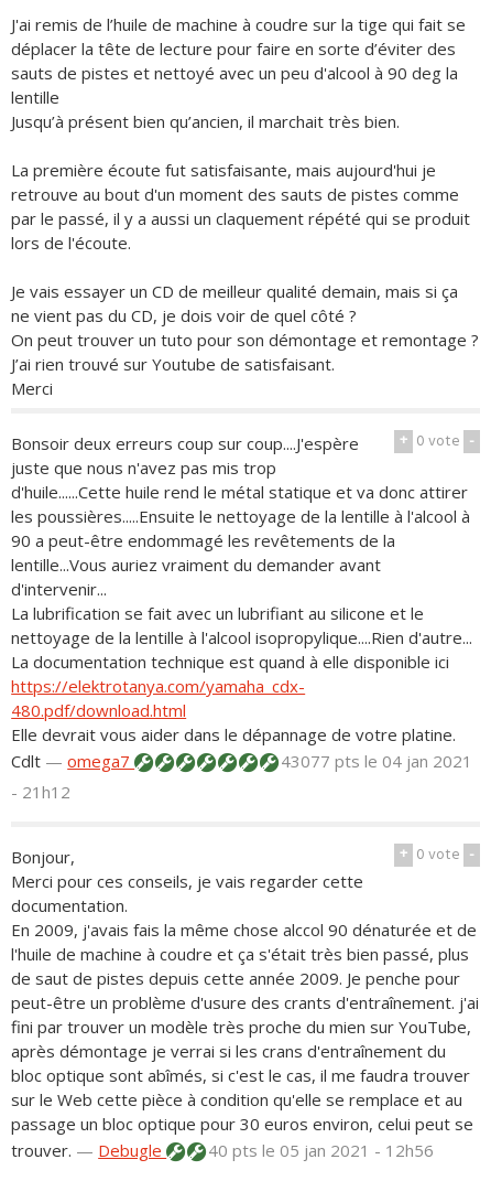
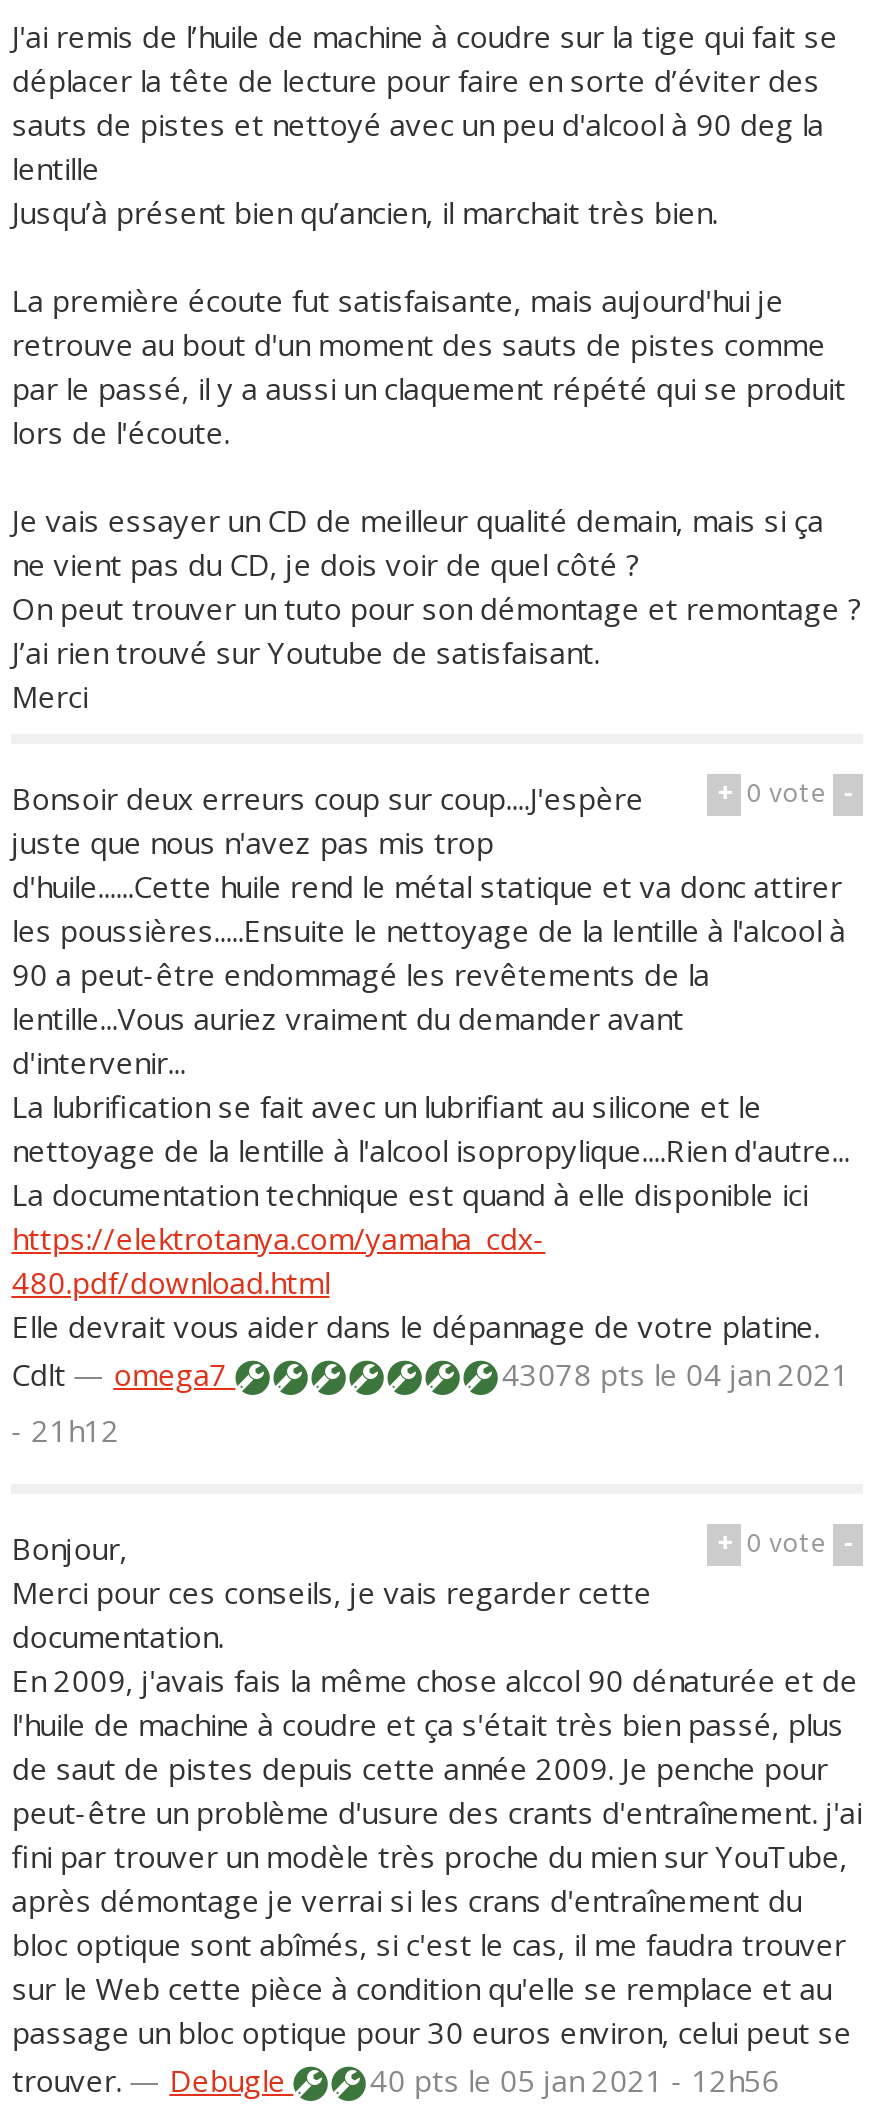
[277,750,473,772] 43077 pts le 04 jan 2021 -> [493,1354,849,1394] 43078 pts le 04 jan 2021

